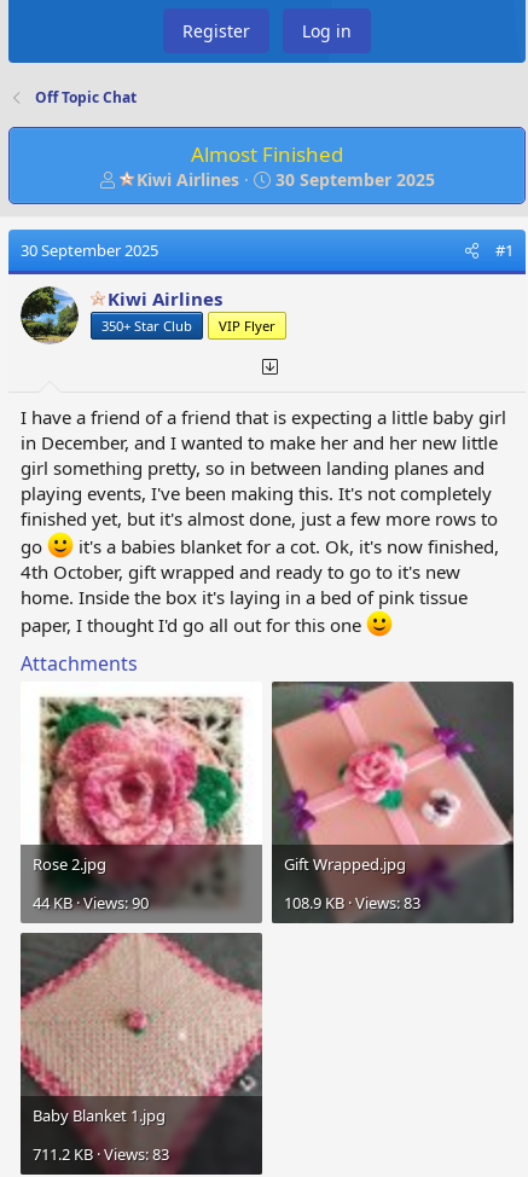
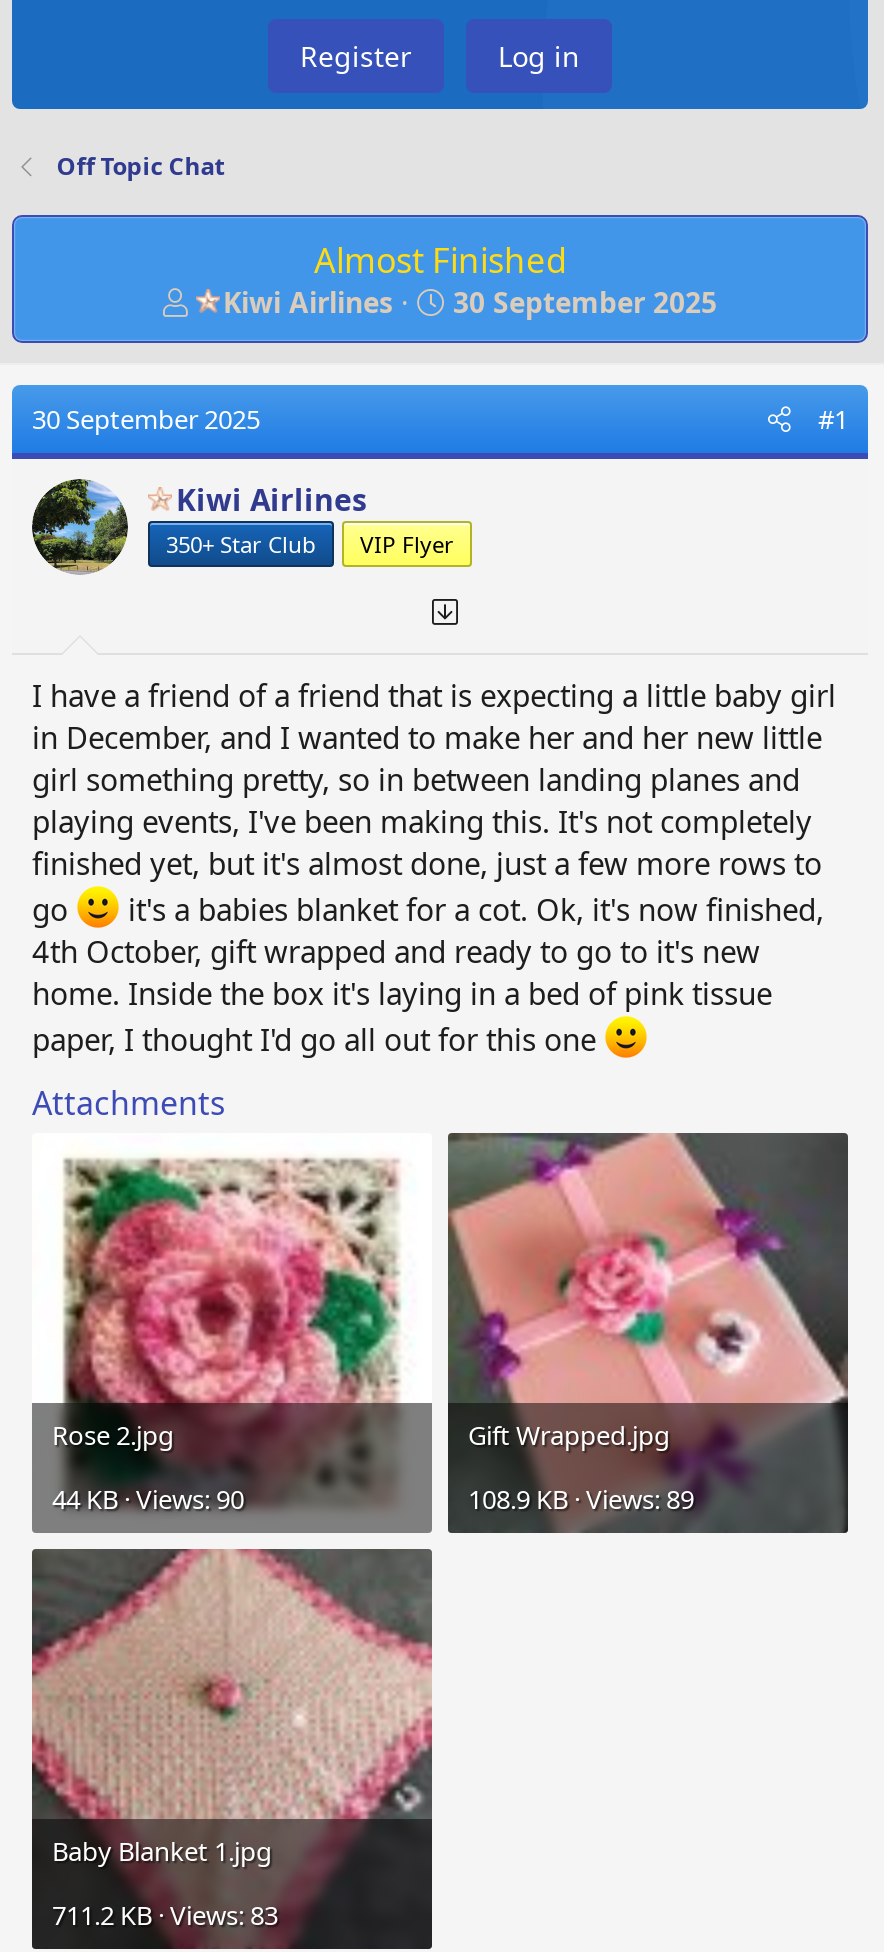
[284,892,420,913] 108.9 KB · Views: 83 -> [468,1481,694,1517] 108.9 KB · Views: 89

